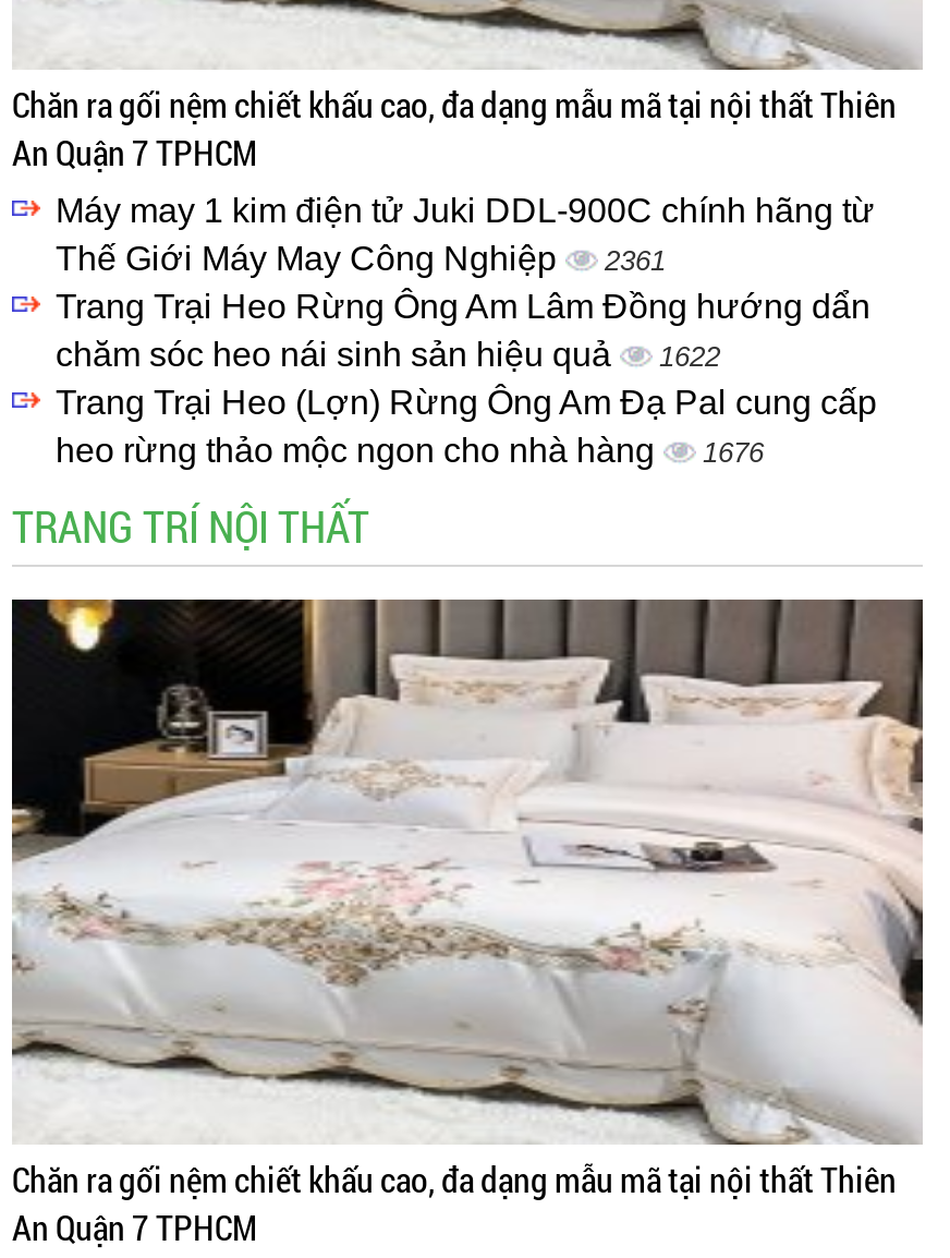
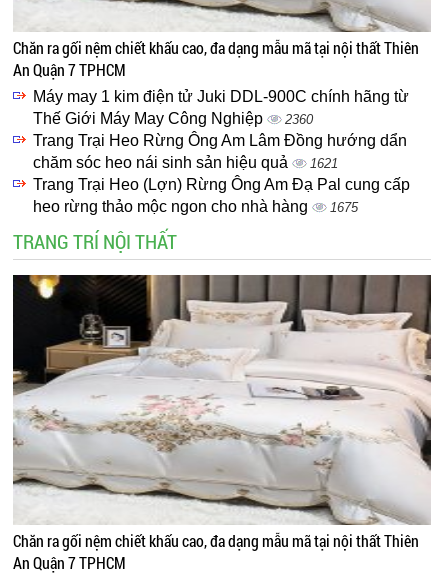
[56,240,666,278] Thế Giới Máy May Công Nghiệp 2361 -> [33,110,313,127] Thế Giới Máy May Công Nghiệp 2360
[56,336,720,373] chăm sóc heo nái sinh sản hiệu quả 1622 -> [33,154,338,171] chăm sóc heo nái sinh sản hiệu quả 1621
[56,432,764,469] heo rừng thảo mộc ngon cho nhà hàng 1676 -> [33,198,358,215] heo rừng thảo mộc ngon cho nhà hàng 1675

